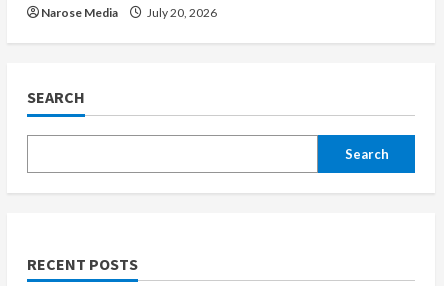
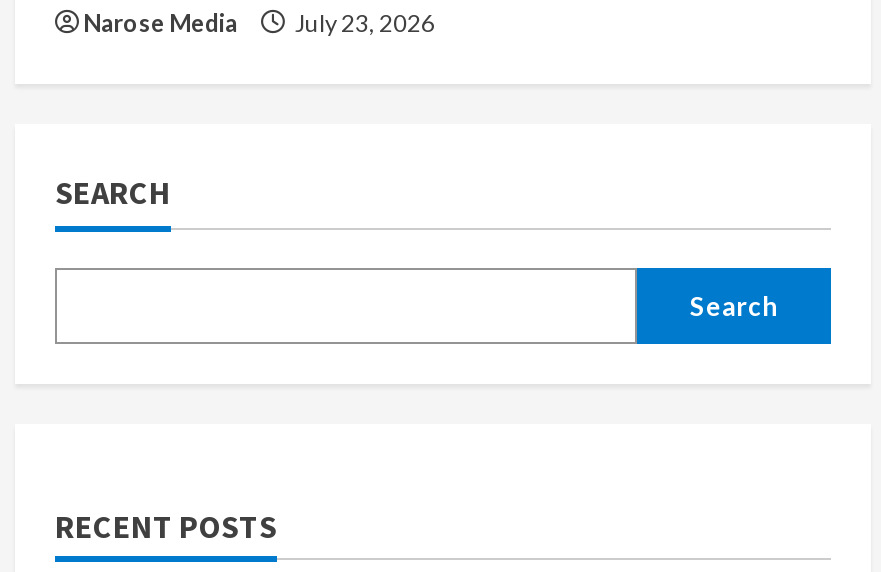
[41,5,217,20] Narose Media July 20, 2026 -> [83,9,435,39] Narose Media July 23, 2026

